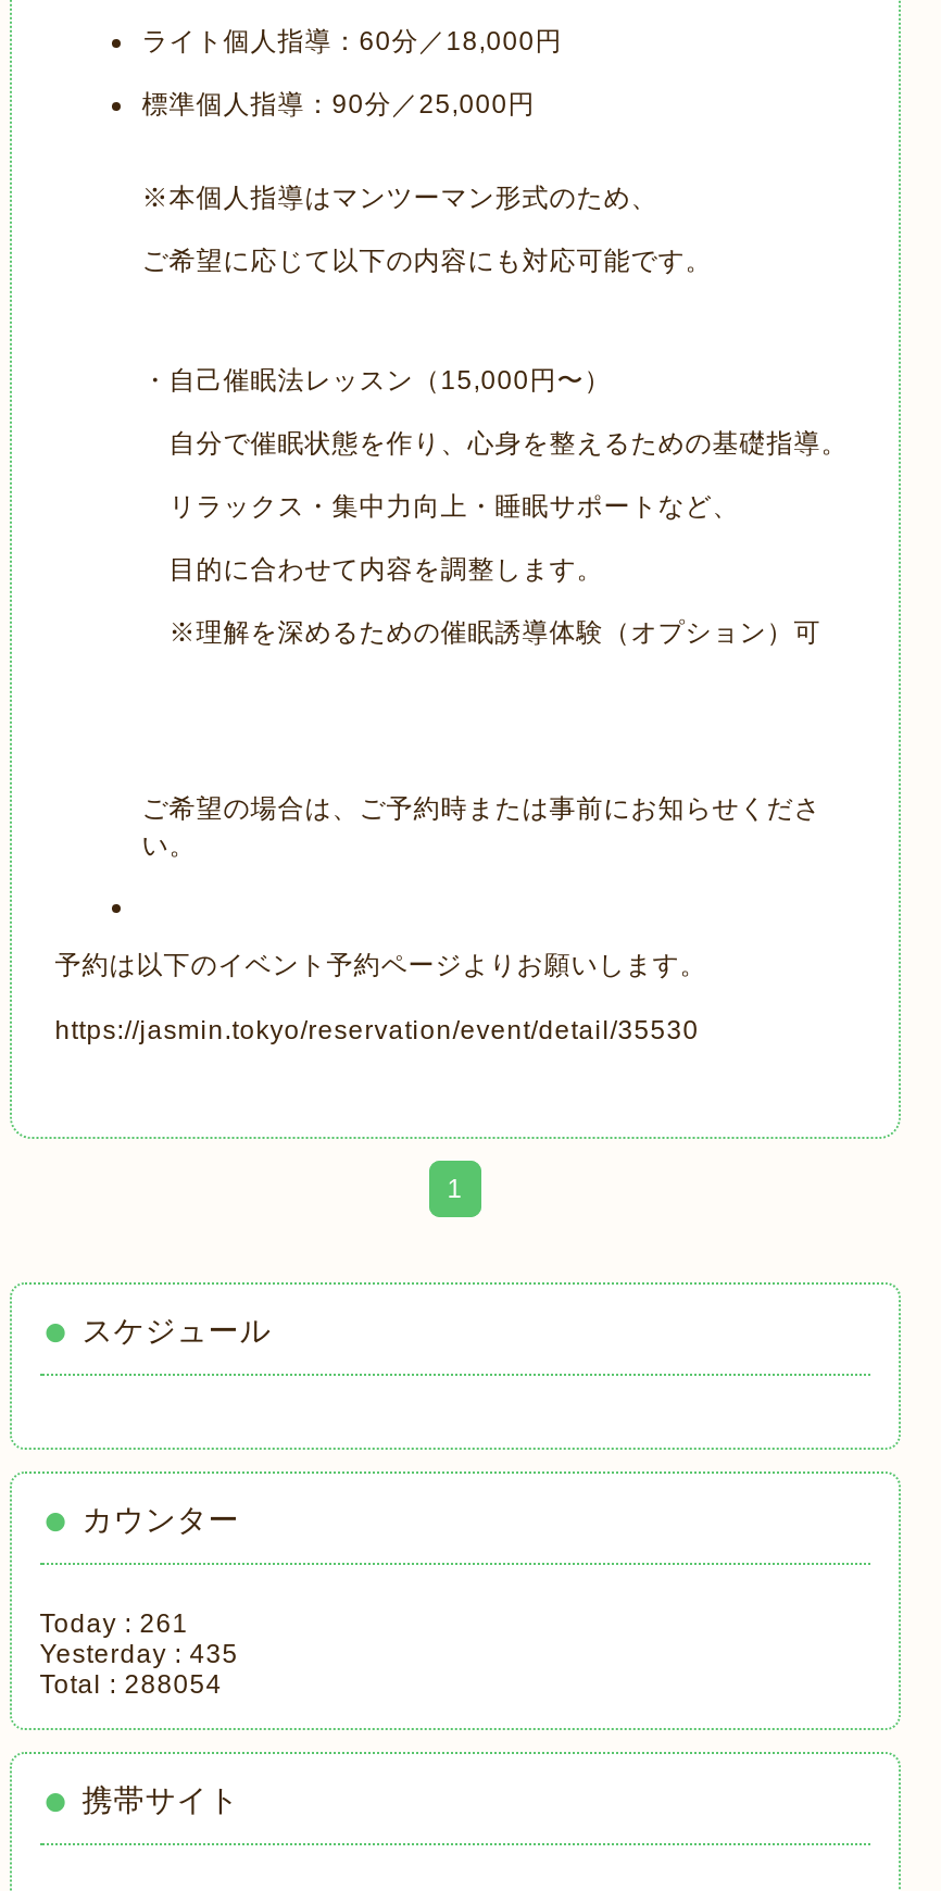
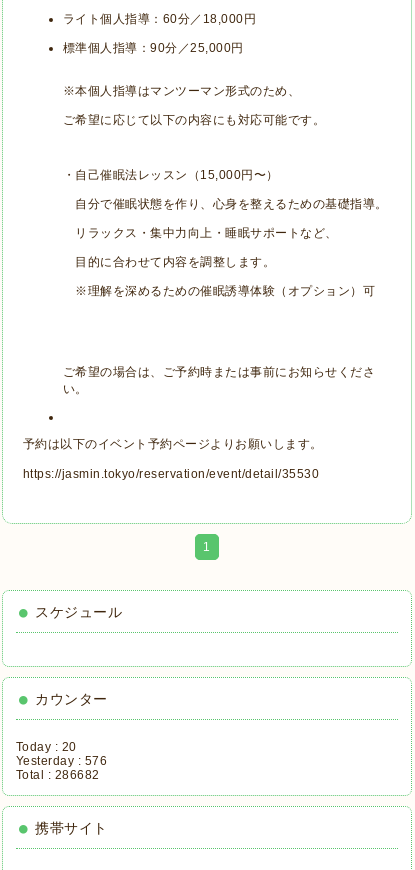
[40,1608,189,1639] Today : 261 -> [16,740,77,754] Today : 20
[40,1639,239,1669] Yesterday : 435 -> [16,754,107,768] Yesterday : 576
[40,1669,222,1700] Total : 288054 -> [16,768,100,782] Total : 286682

